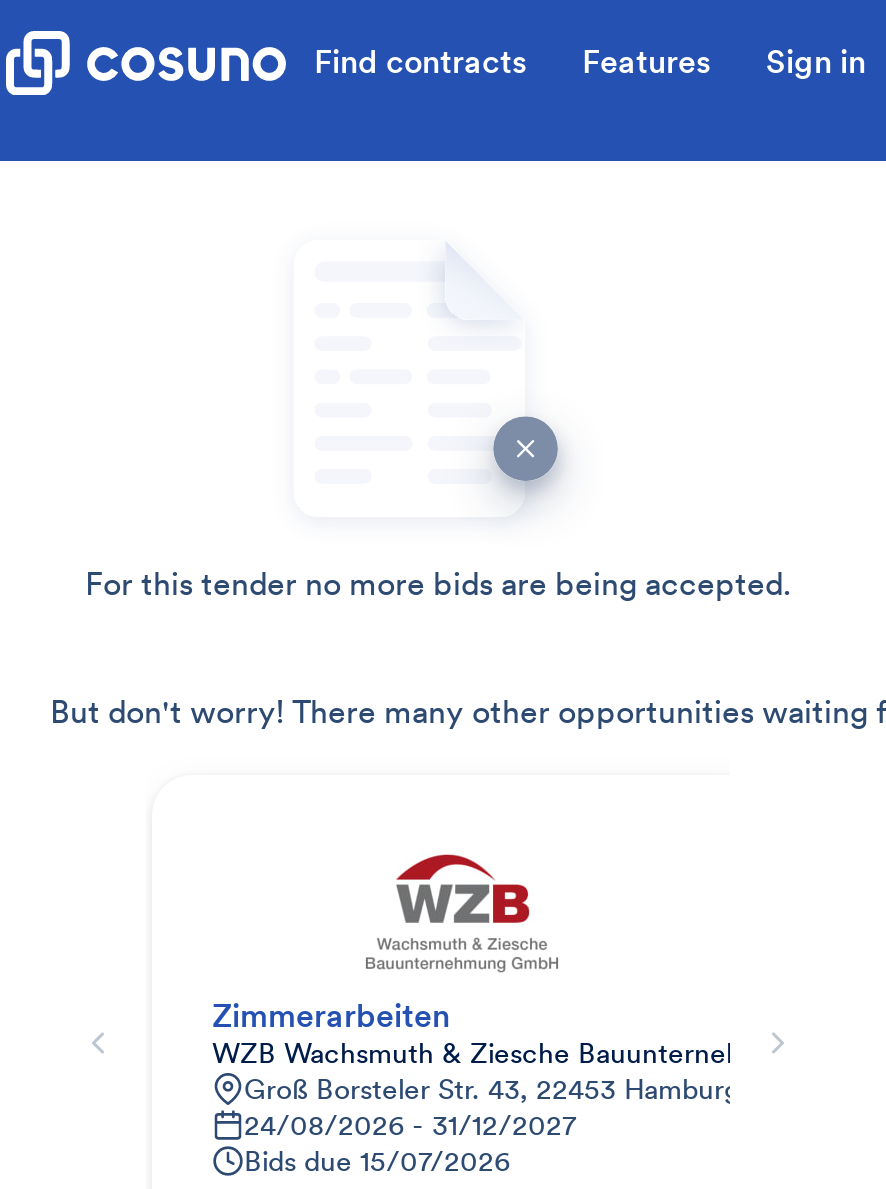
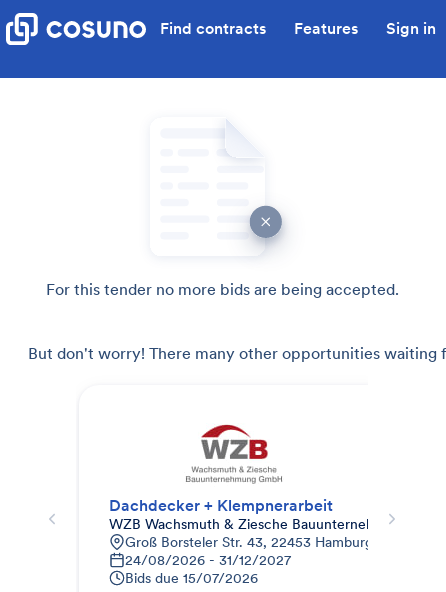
[212,994,450,1034] Zimmerarbeiten -> [109,494,333,514] Dachdecker + Klempnerarbeit

